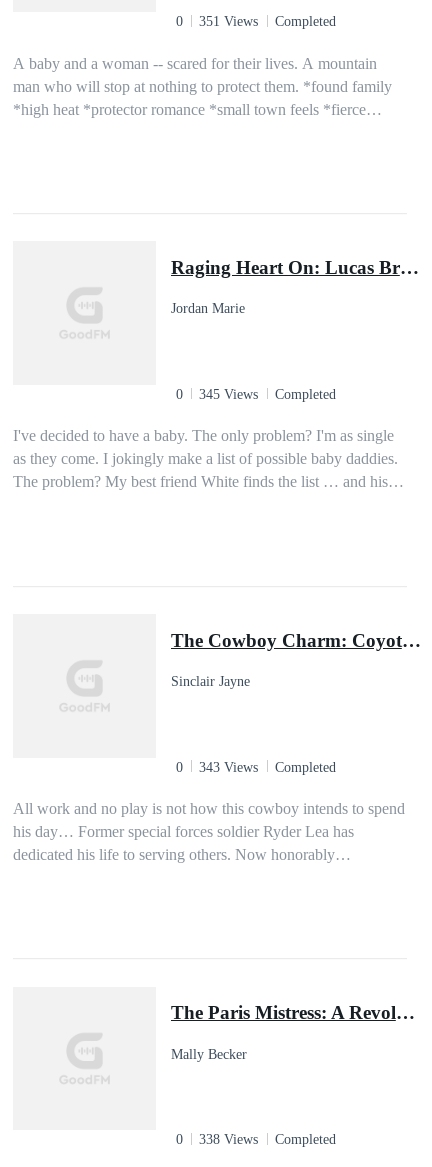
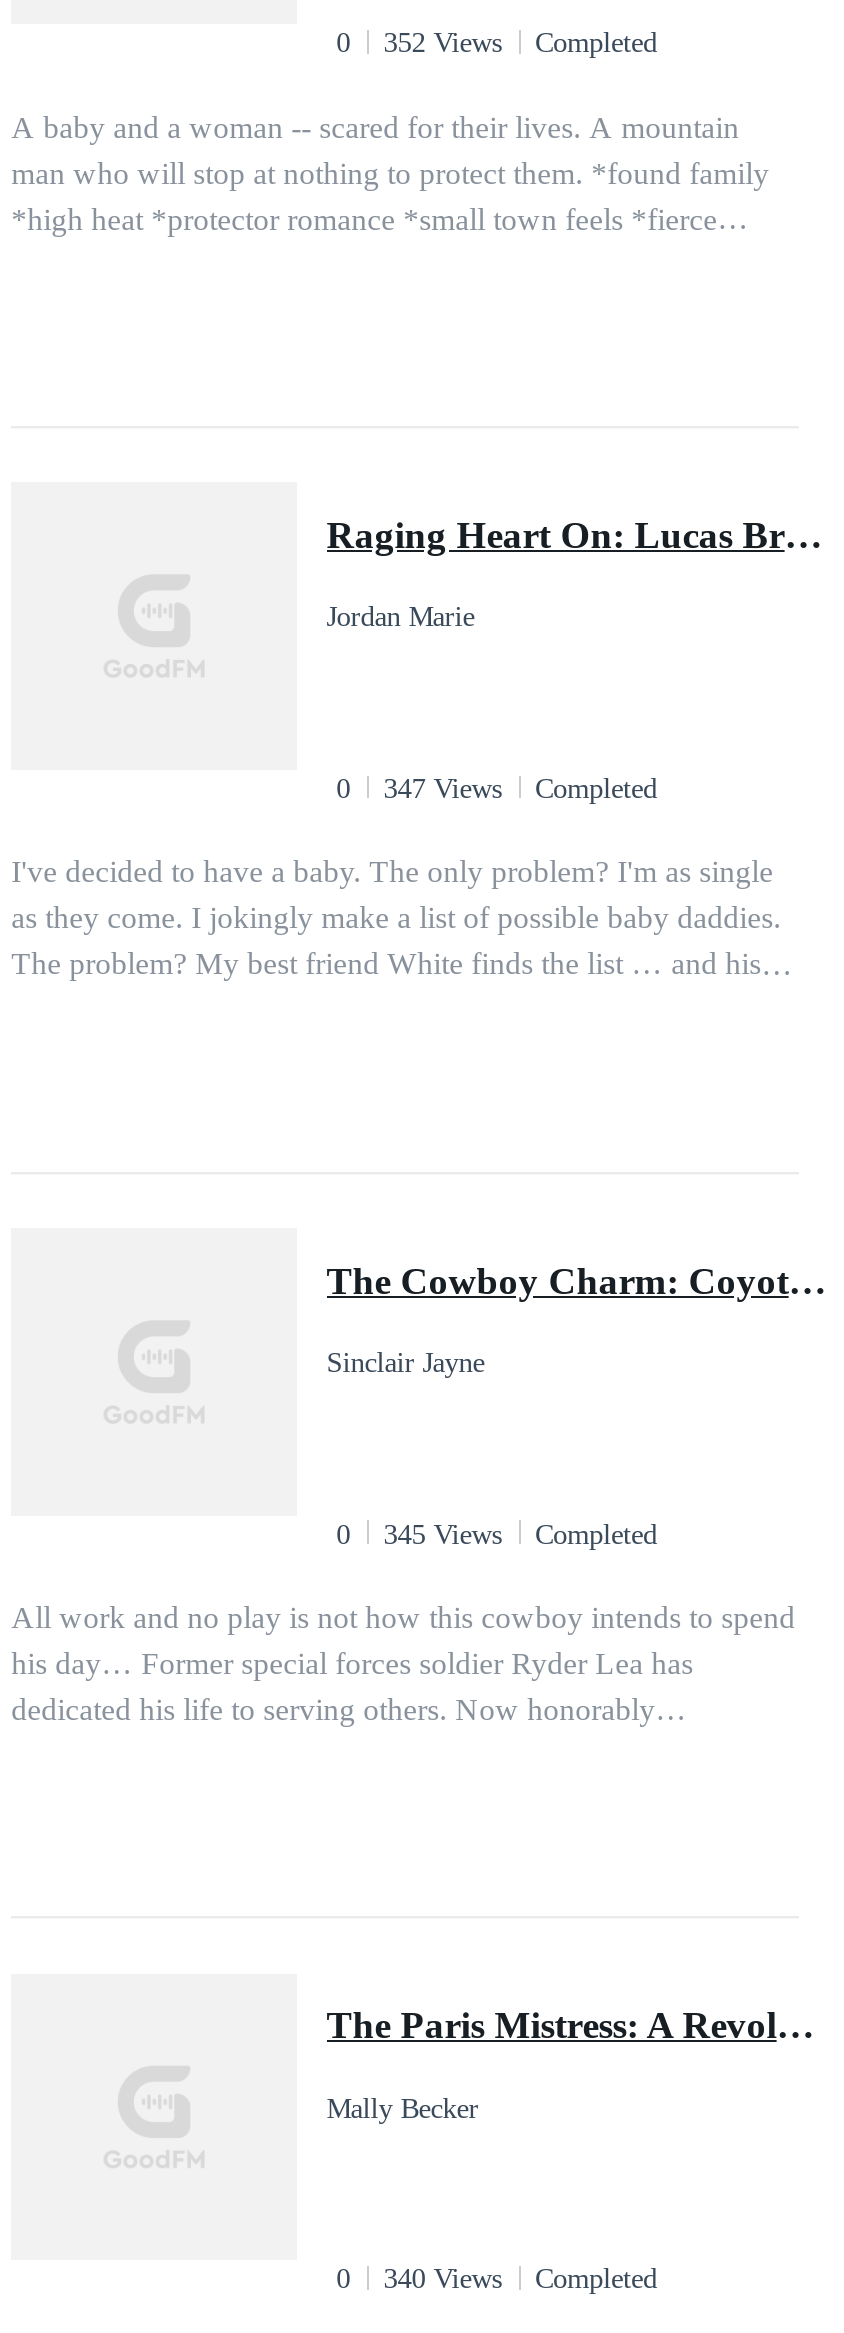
[176,13,336,29] 0 351 Views Completed -> [336,26,657,58] 0 352 Views Completed
[176,386,336,402] 0 345 Views Completed -> [336,772,657,804] 0 347 Views Completed
[176,759,336,775] 0 343 Views Completed -> [336,1517,657,1549] 0 345 Views Completed
[176,1131,336,1147] 0 338 Views Completed -> [336,2263,657,2295] 0 340 Views Completed

